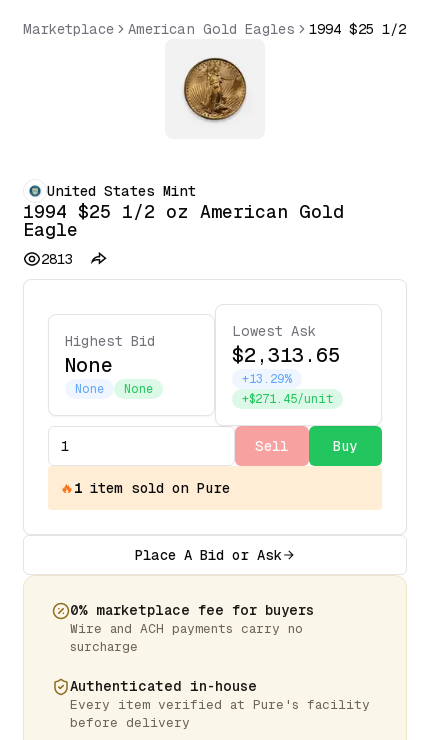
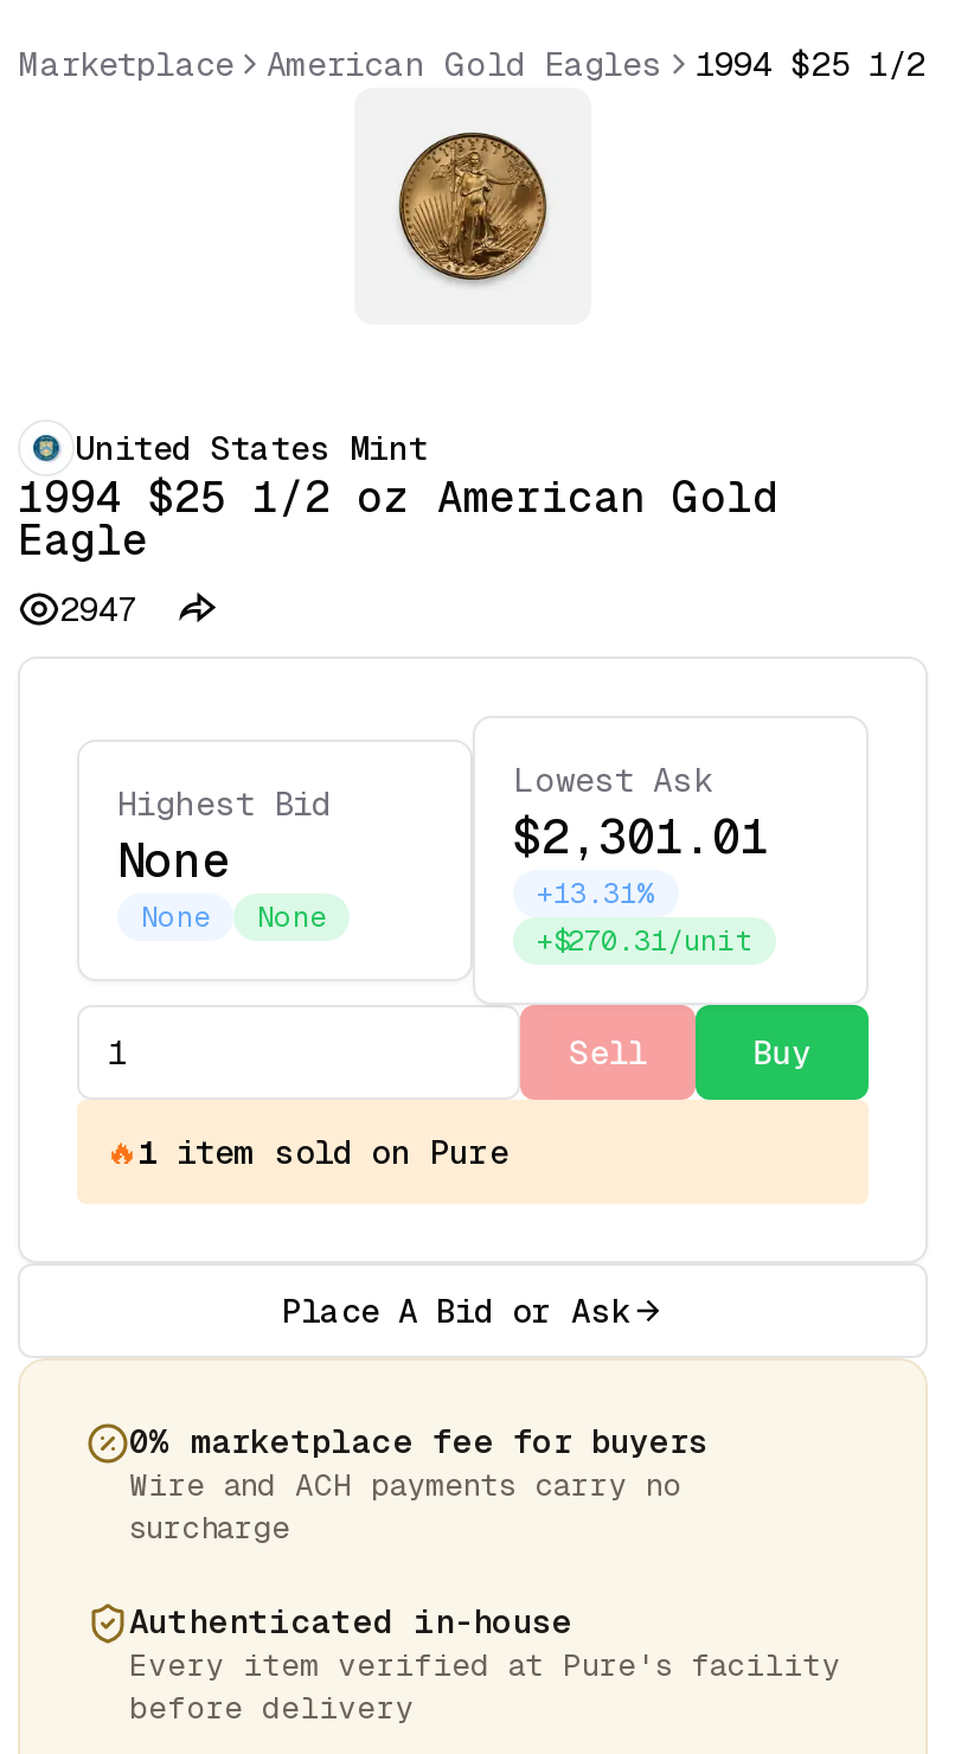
[41,251,73,267] 2813 -> [60,590,136,628] 2947
[232,344,340,406] $2,313.65 | +13.29% | +$271.45/unit -> [513,811,769,958] $2,301.01 | +13.31% | +$270.31/unit

